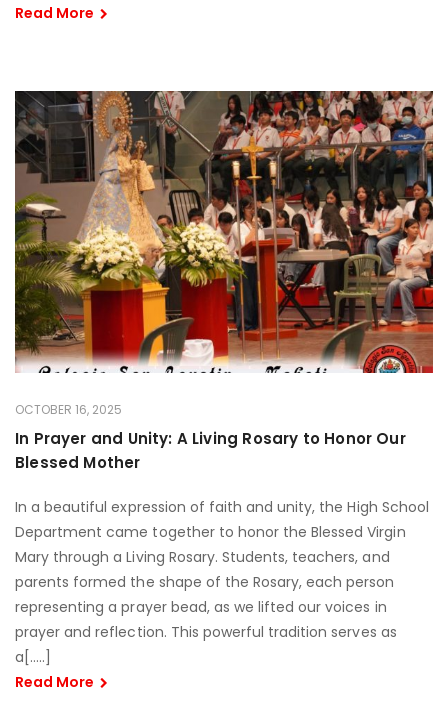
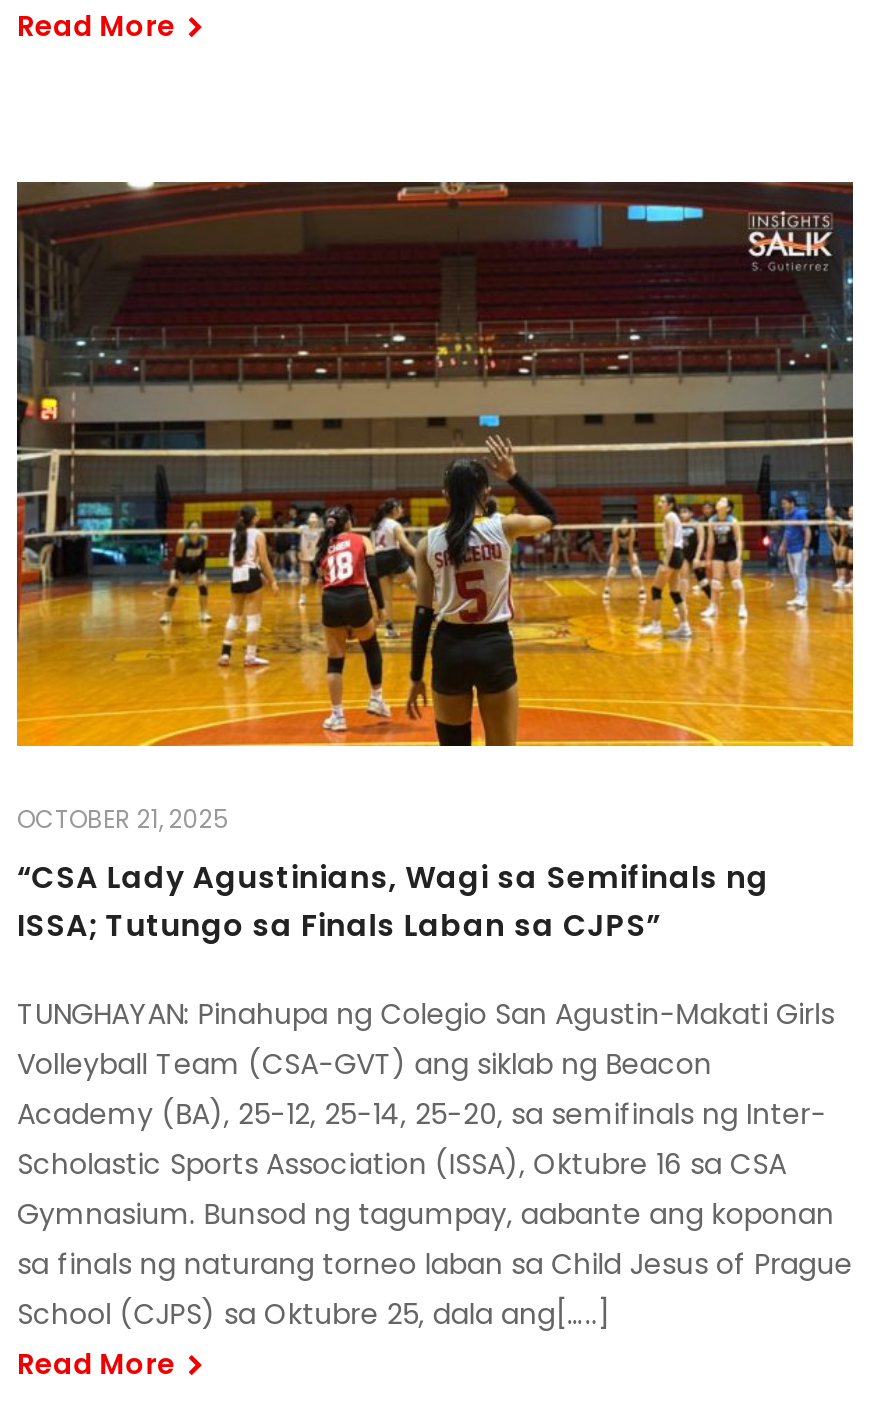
[14,90,434,418] [image] | OCTOBER 16, 2025 -> [15,180,855,837] [image] | OCTOBER 21, 2025
[15,428,406,473] In Prayer and Unity: A Living Rosary to Honor Our | Blessed Mother -> [17,857,769,947] “CSA Lady Agustinians, Wagi sa Semifinals ng | ISSA; Tutungo sa Finals Laban sa CJPS”
[15,497,429,667] In a beautiful expression of faith and unity, the High School | Department came together to honor the Blessed Virgin | Mary through a Living Rosary. Students, teachers, and | parents formed the shape of the Rosary, each person | representing a prayer bead, as we lifted our voices in | prayer and reflection. This powerful tradition serves as | a[…..] -> [17,995,853,1335] TUNGHAYAN: Pinahupa ng Colegio San Agustin-Makati Girls | Volleyball Team (CSA-GVT) ang siklab ng Beacon | Academy (BA), 25-12, 25-14, 25-20, sa semifinals ng Inter- | Scholastic Sports Association (ISSA), Oktubre 16 sa CSA | Gymnasium. Bunsod ng tagumpay, aabante ang koponan | sa finals ng naturang torneo laban sa Child Jesus of Prague | School (CJPS) sa Oktubre 25, dala ang[…..]

